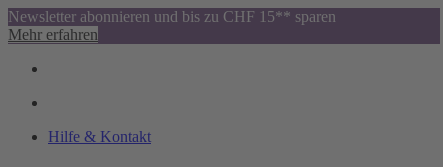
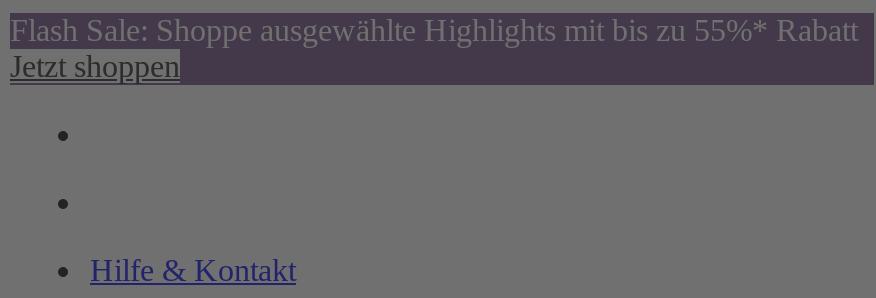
[8,8,336,43] Newsletter abonnieren und bis zu CHF 15** sparen | Mehr erfahren -> [10,13,858,83] Flash Sale: Shoppe ausgewählte Highlights mit bis zu 55%* Rabatt | Jetzt shoppen

